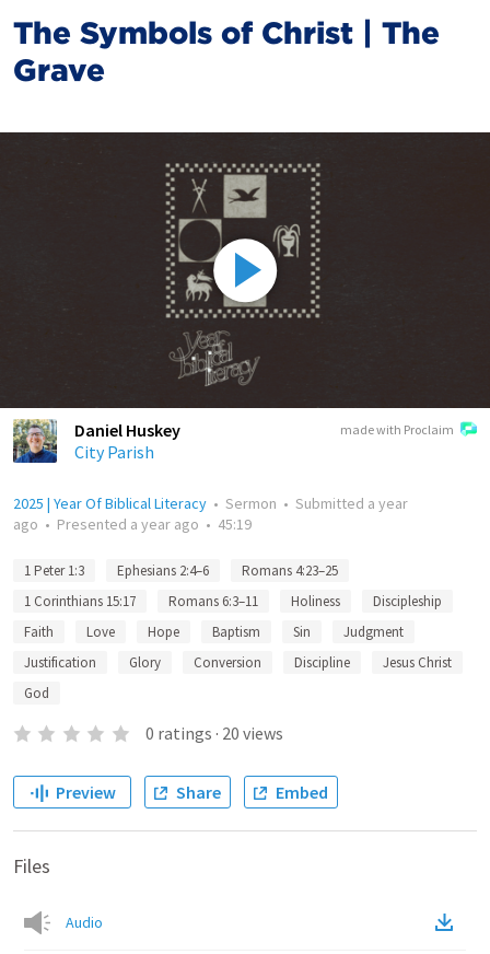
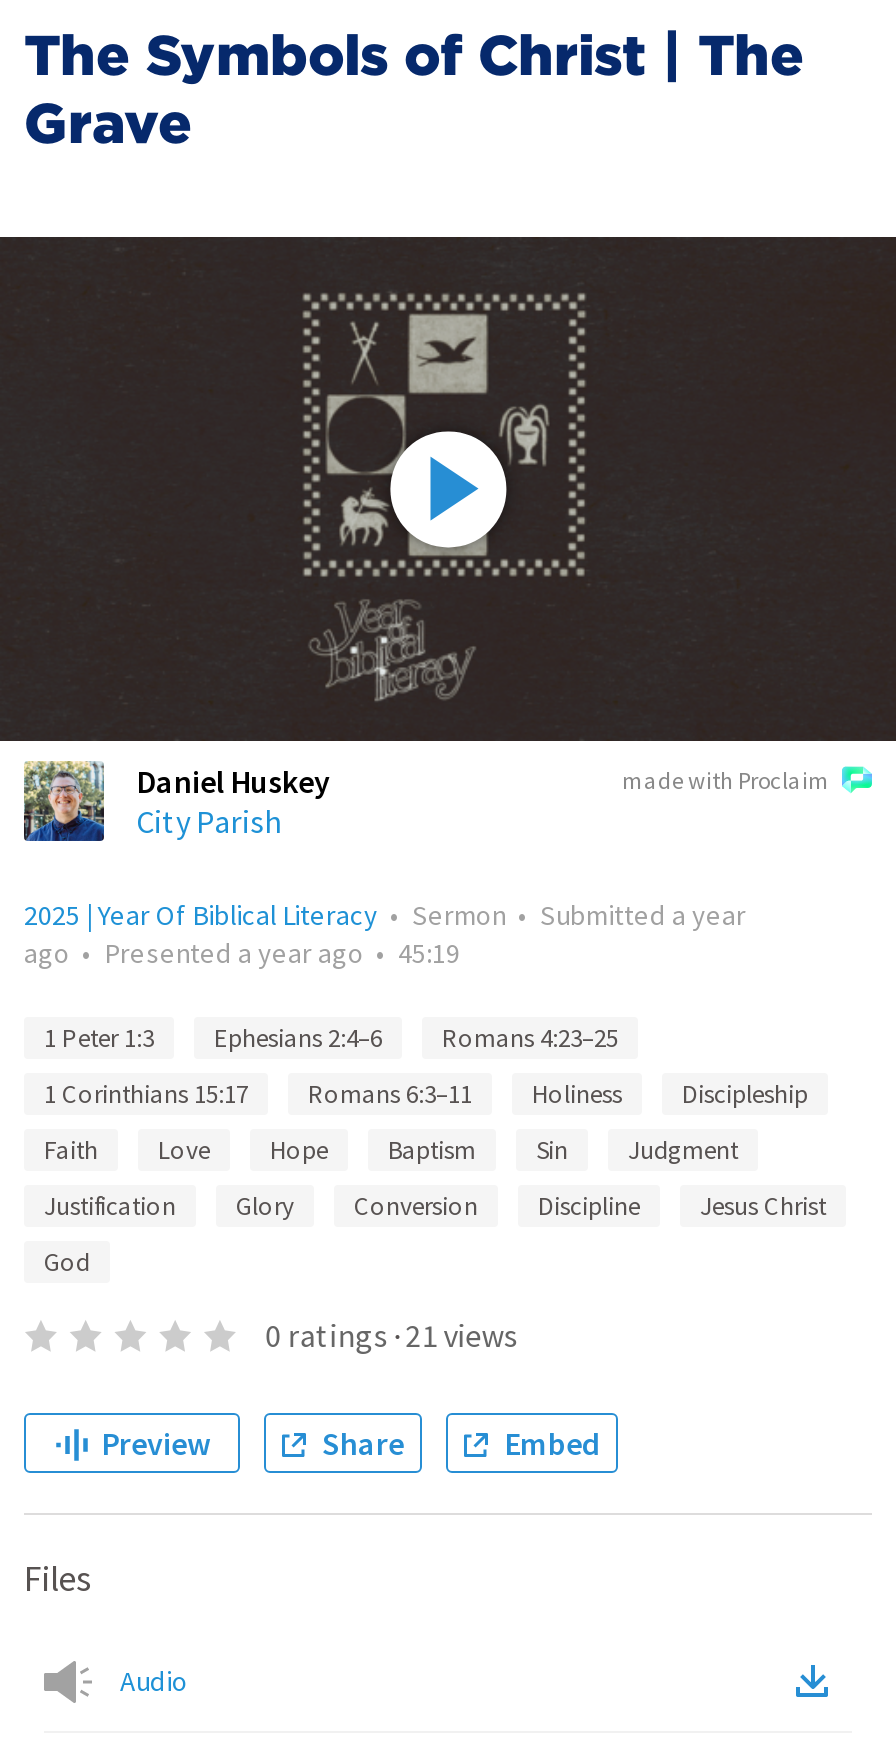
[145,722,283,744] 0 ratings · 20 views -> [265,1315,517,1355] 0 ratings · 21 views

